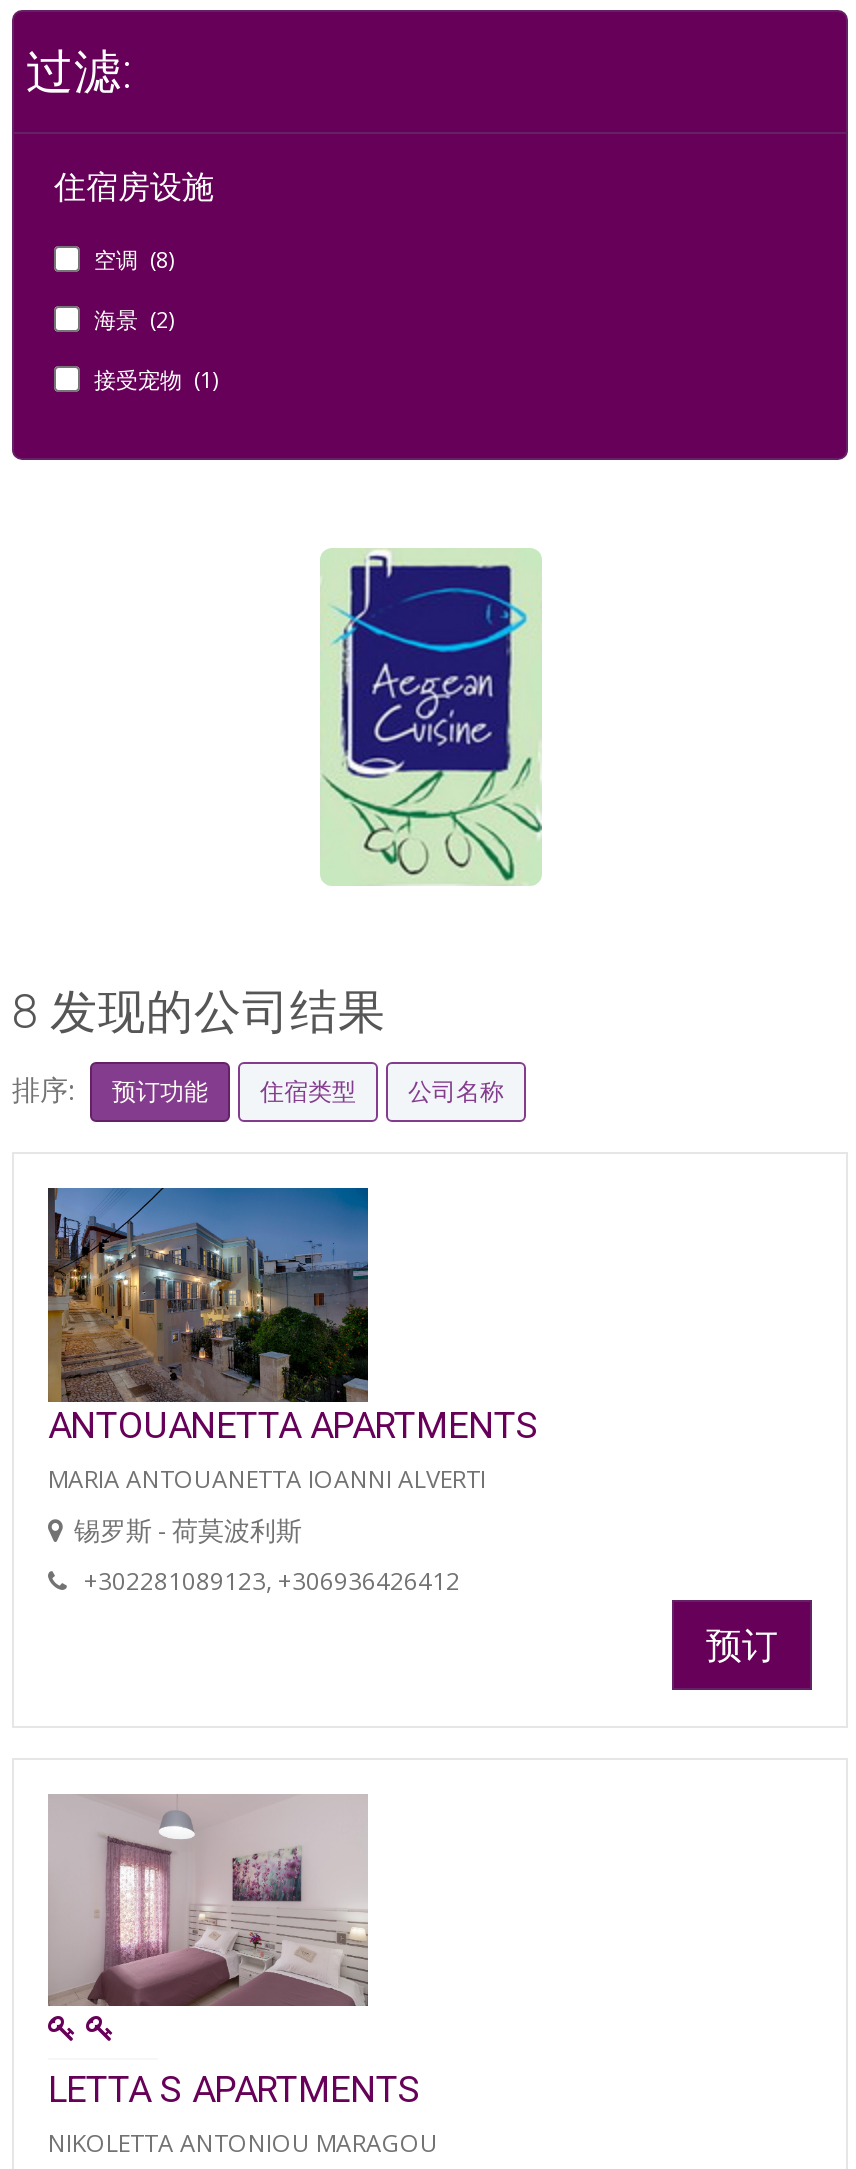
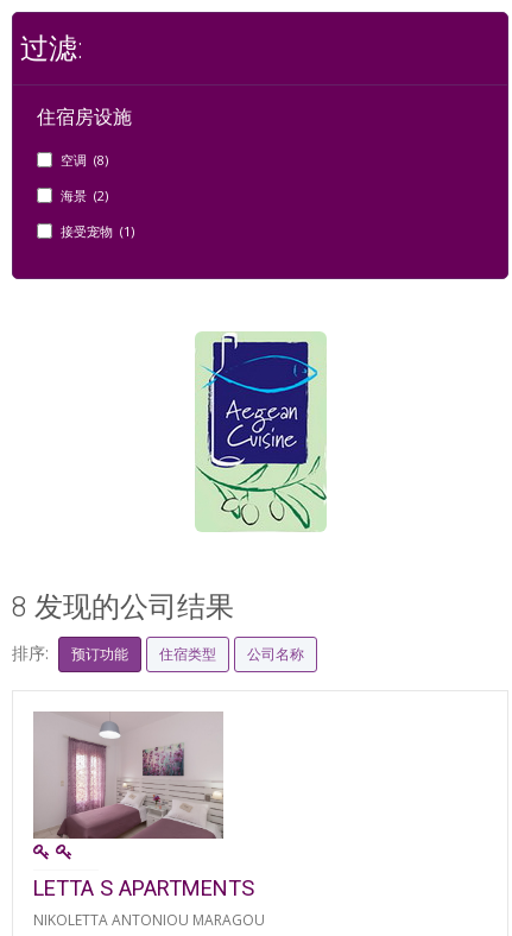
[48,1186,778,1667] [image] | ANTOUANETTA APARTMENTS | MARIA ANTOUANETTA IOANNI ALVERTI | 锡罗斯 - 荷莫波利斯 | +302281089123, +306936426412 | 预订 -> none

